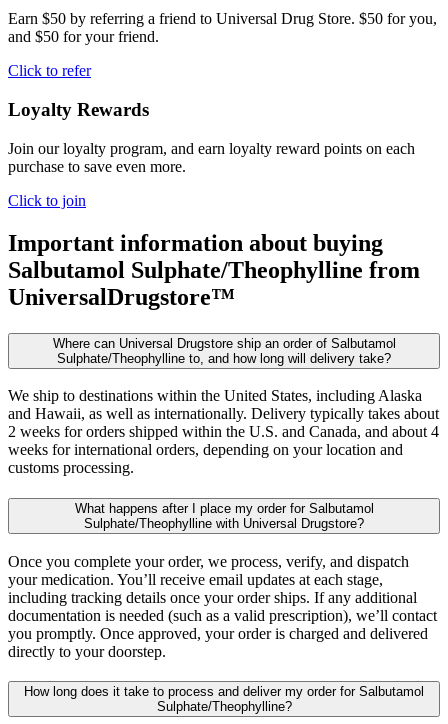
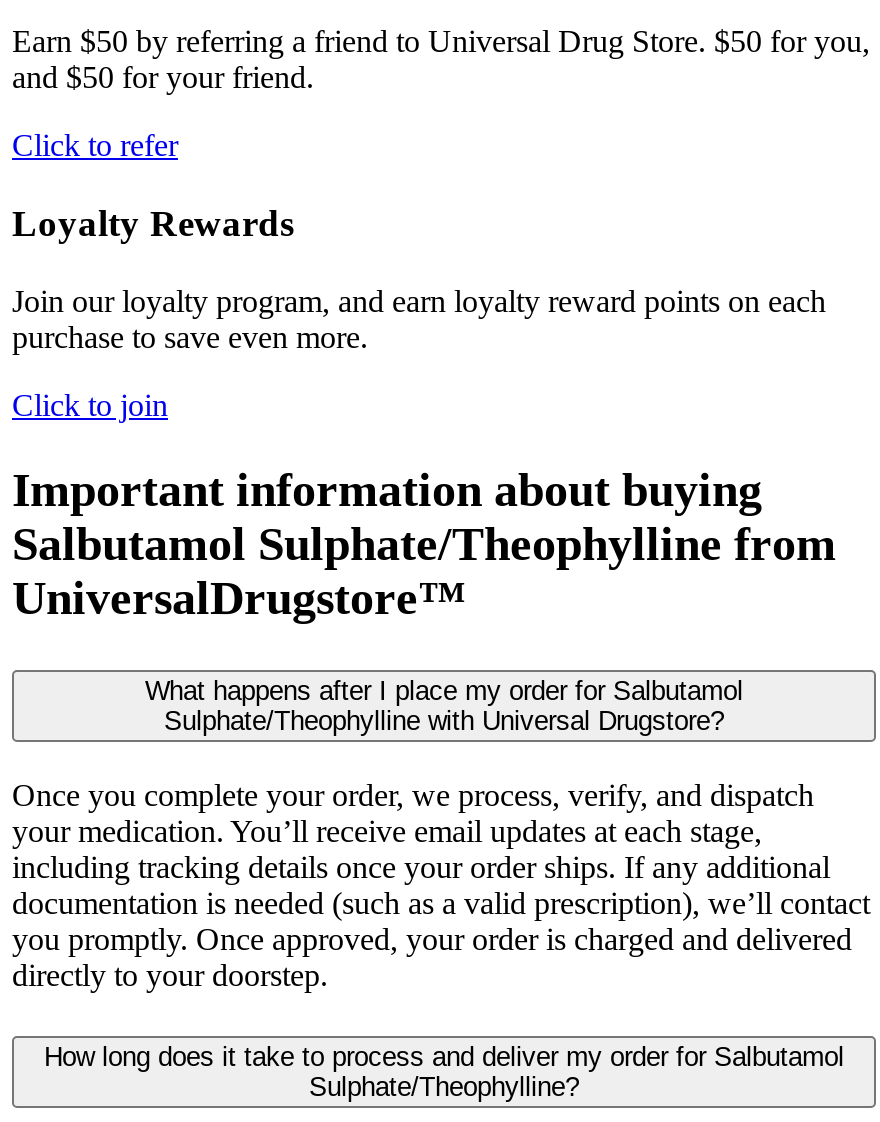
[8,336,439,476] Where can Universal Drugstore ship an order of Salbutamol | Sulphate/Theophylline to, and how long will delivery take? | We ship to destinations within the United States, including Alaska | and Hawaii, as well as internationally. Delivery typically takes about | 2 weeks for orders shipped within the U.S. and Canada, and about 4 | weeks for international orders, depending on your location and | customs processing. -> none

